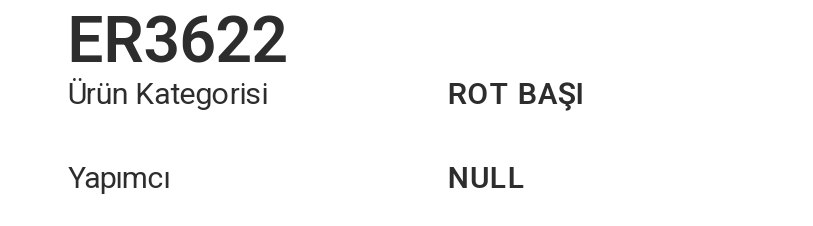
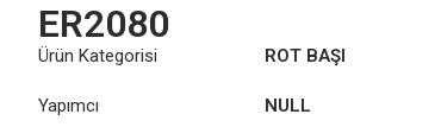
[68,2,288,78] ER3622 -> [38,1,169,46] ER2080

